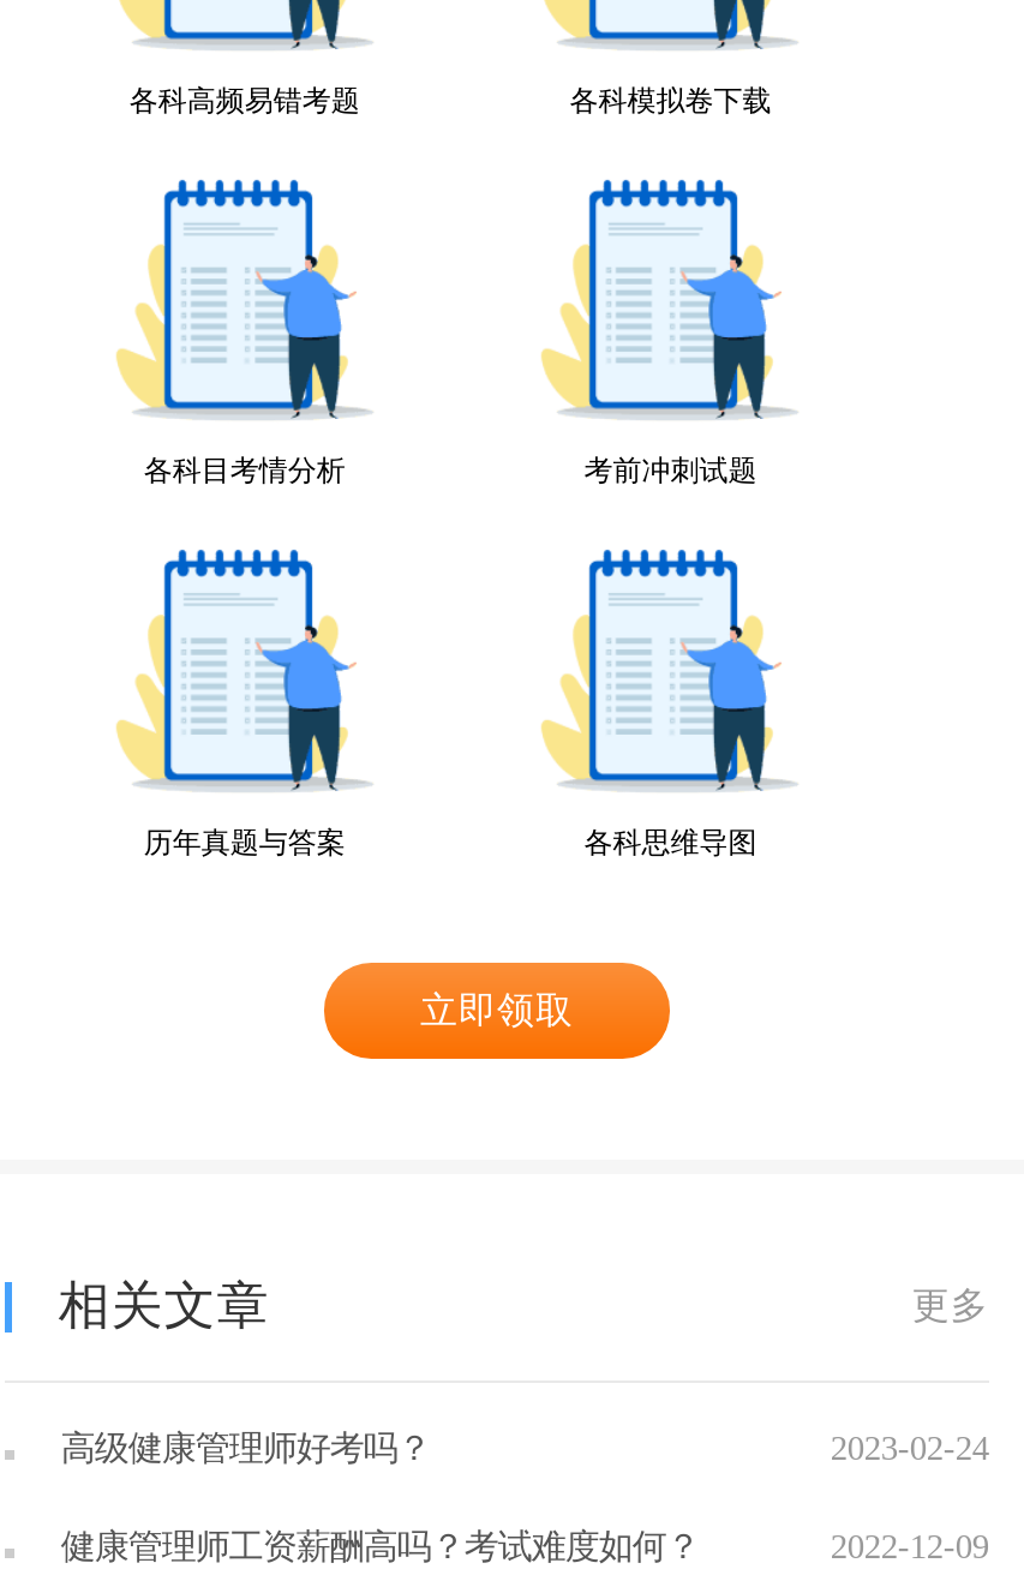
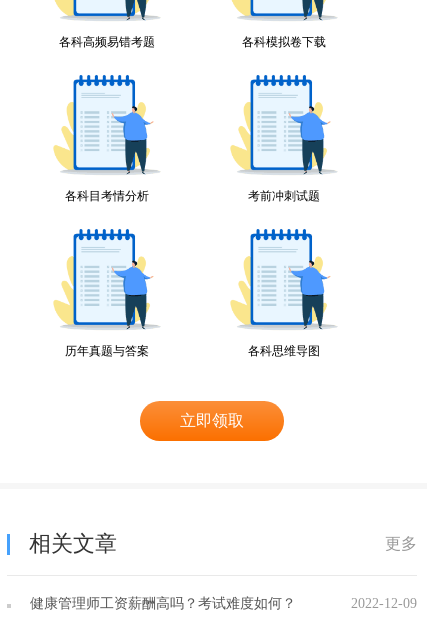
[51,1429,989,1467] 高级健康管理师好考吗？ | 2023-02-24 -> none

